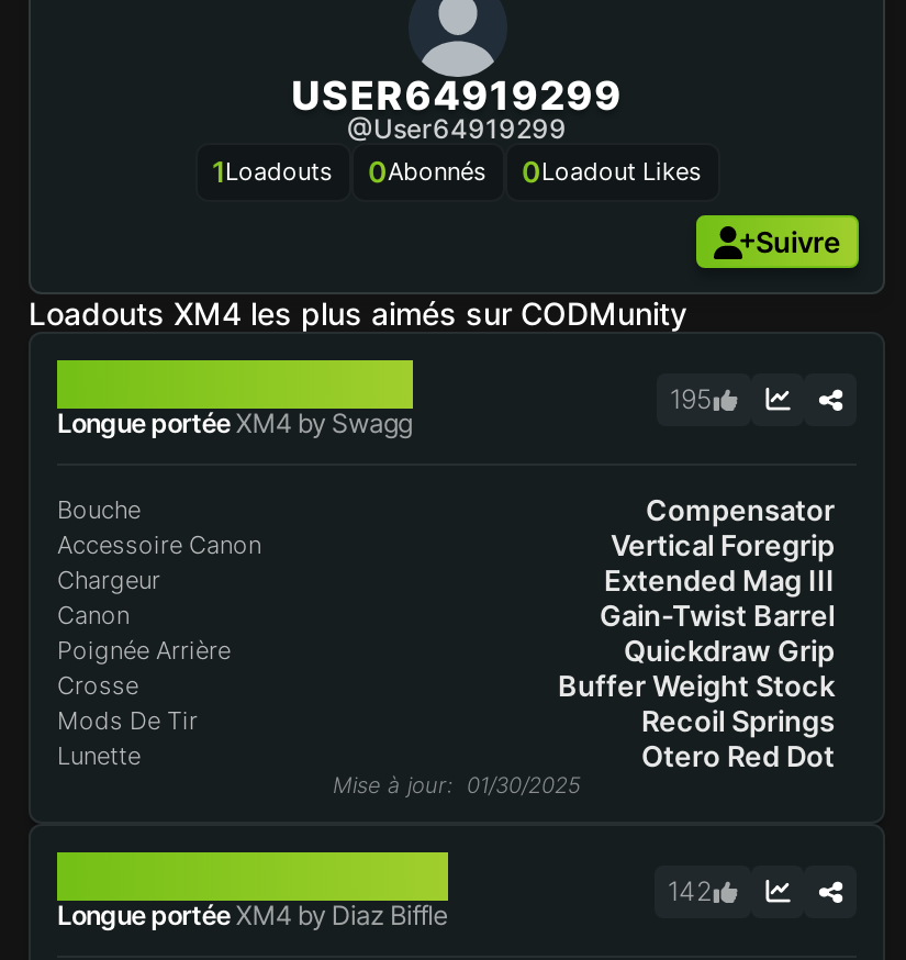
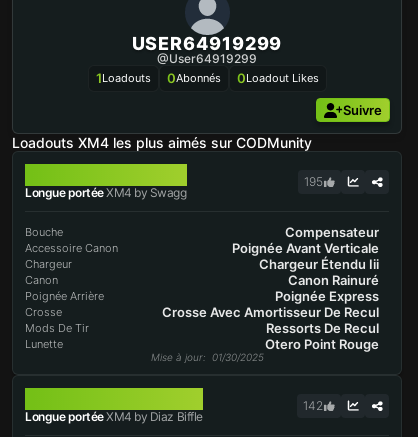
[646,492,835,527] Compensator -> [285,224,379,240] Compensateur
[611,527,835,562] Vertical Foregrip -> [232,240,379,256] Poignée Avant Verticale
[604,562,835,598] Extended Mag III -> [259,256,379,272] Chargeur Étendu Iii
[600,598,835,633] Gain-Twist Barrel -> [288,272,379,288] Canon Rainuré
[624,633,835,668] Quickdraw Grip -> [275,288,379,304] Poignée Express
[558,668,835,703] Buffer Weight Stock -> [162,304,379,320] Crosse Avec Amortisseur De Recul
[641,703,835,738] Recoil Springs -> [266,320,379,336] Ressorts De Recul
[641,738,835,773] Otero Red Dot -> [265,336,379,352] Otero Point Rouge

